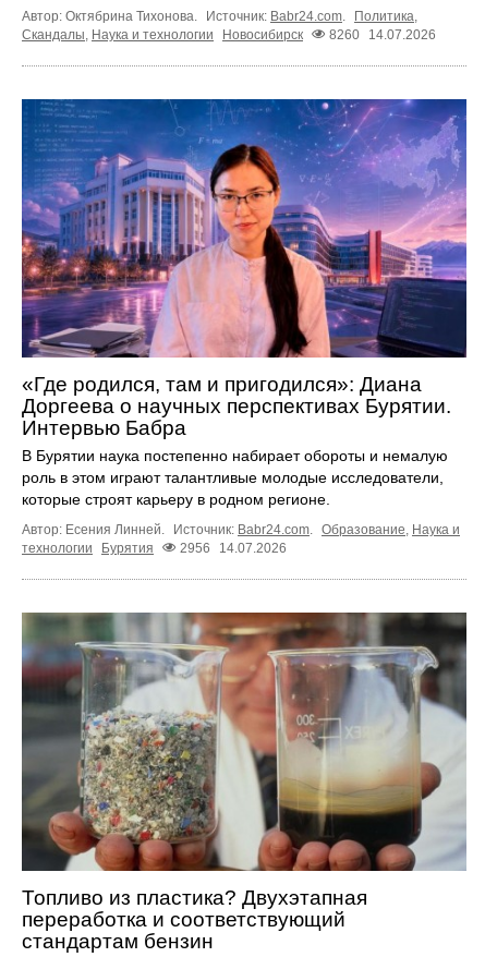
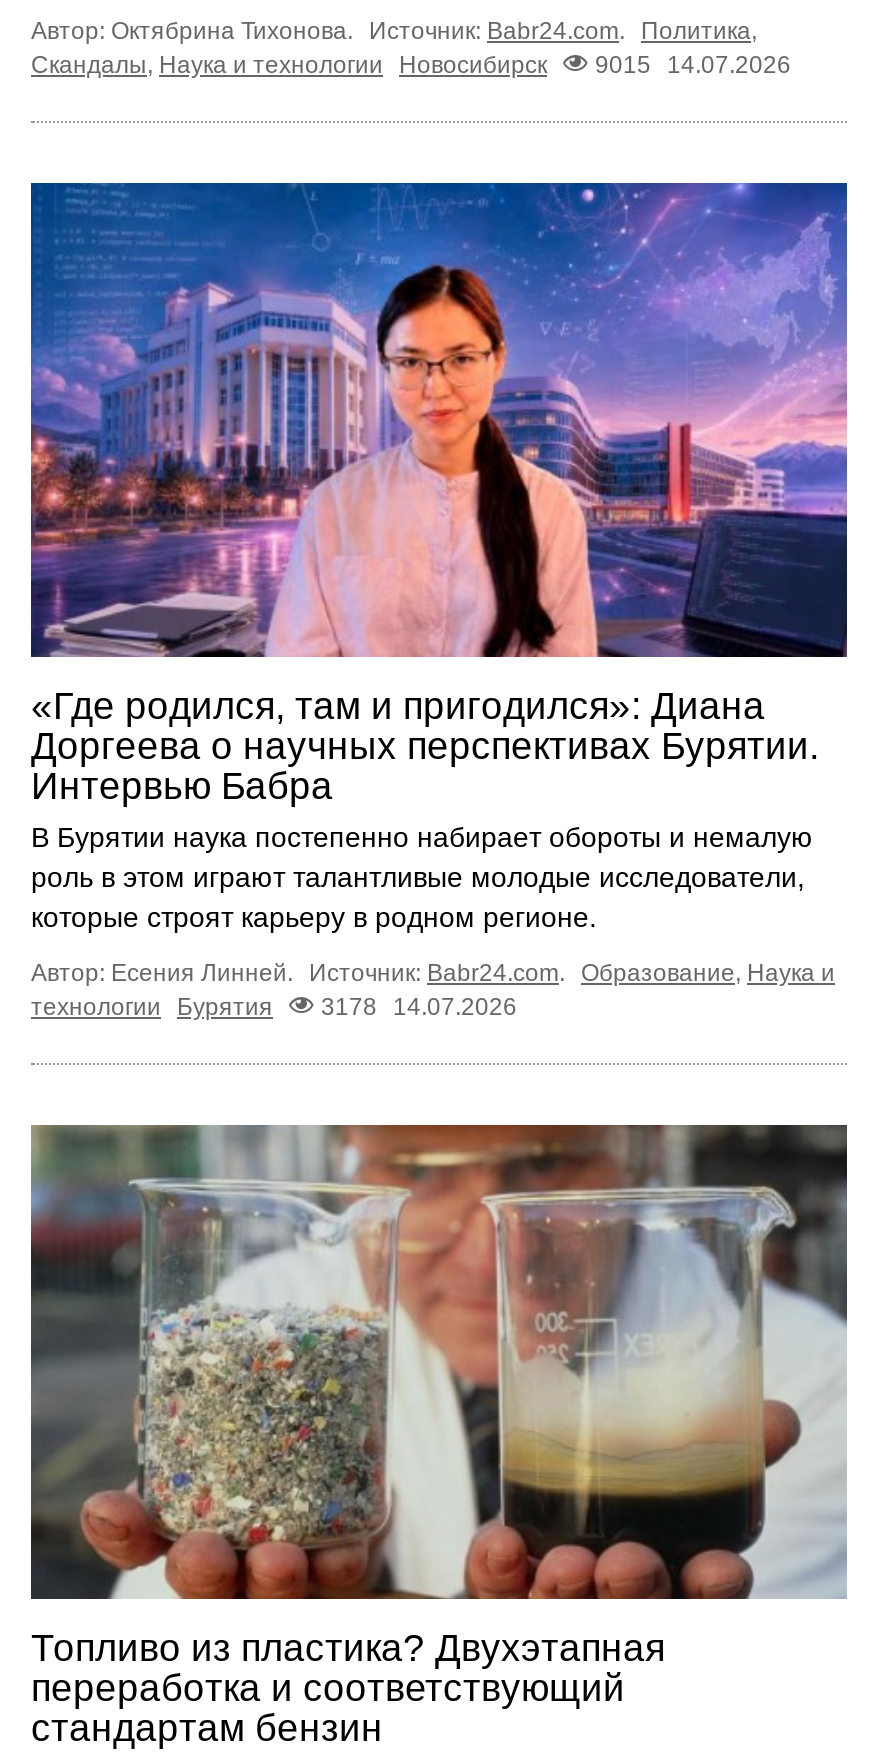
[22,28,436,43] Скандалы, Наука и технологии Новосибирск 8260 14.07.2026 -> [31,52,791,80] Скандалы, Наука и технологии Новосибирск 9015 14.07.2026
[22,541,287,556] технологии Бурятия 2956 14.07.2026 -> [31,993,517,1021] технологии Бурятия 3178 14.07.2026

